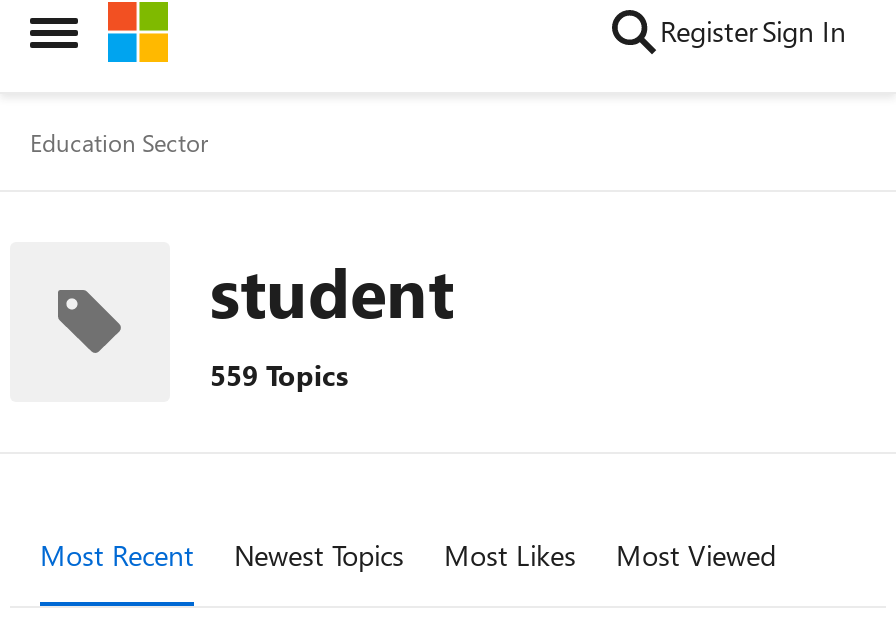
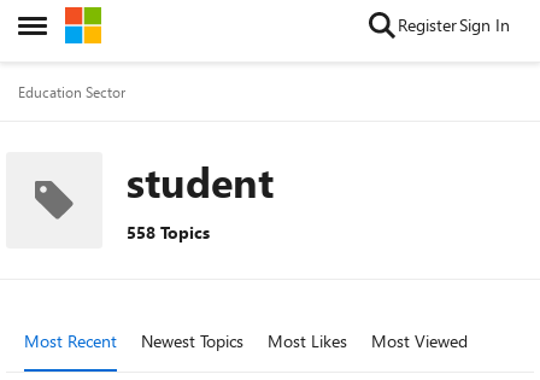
[210,356,348,394] 559 Topics -> [127,221,210,244] 558 Topics

